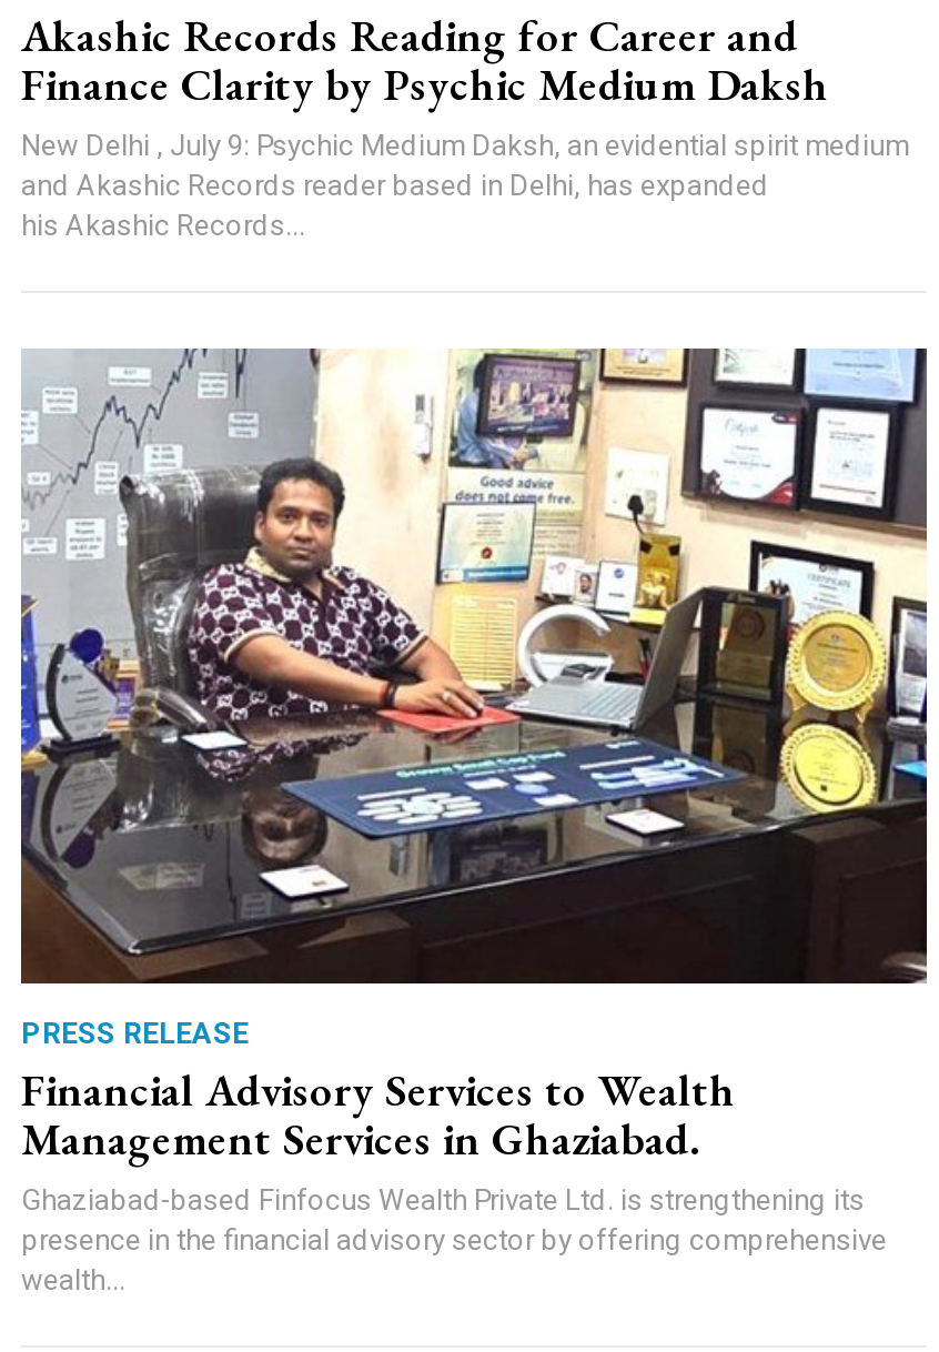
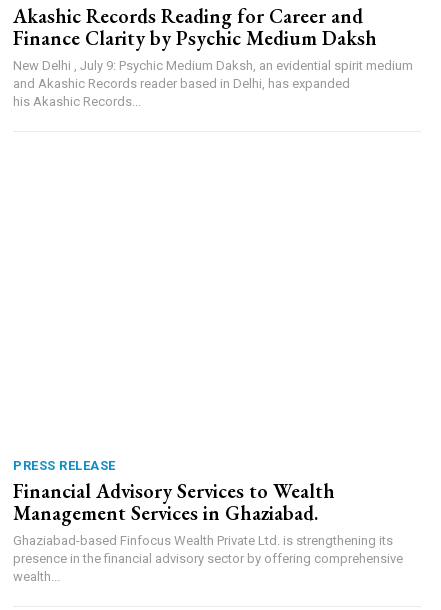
[19,346,929,986] [image] -> none

